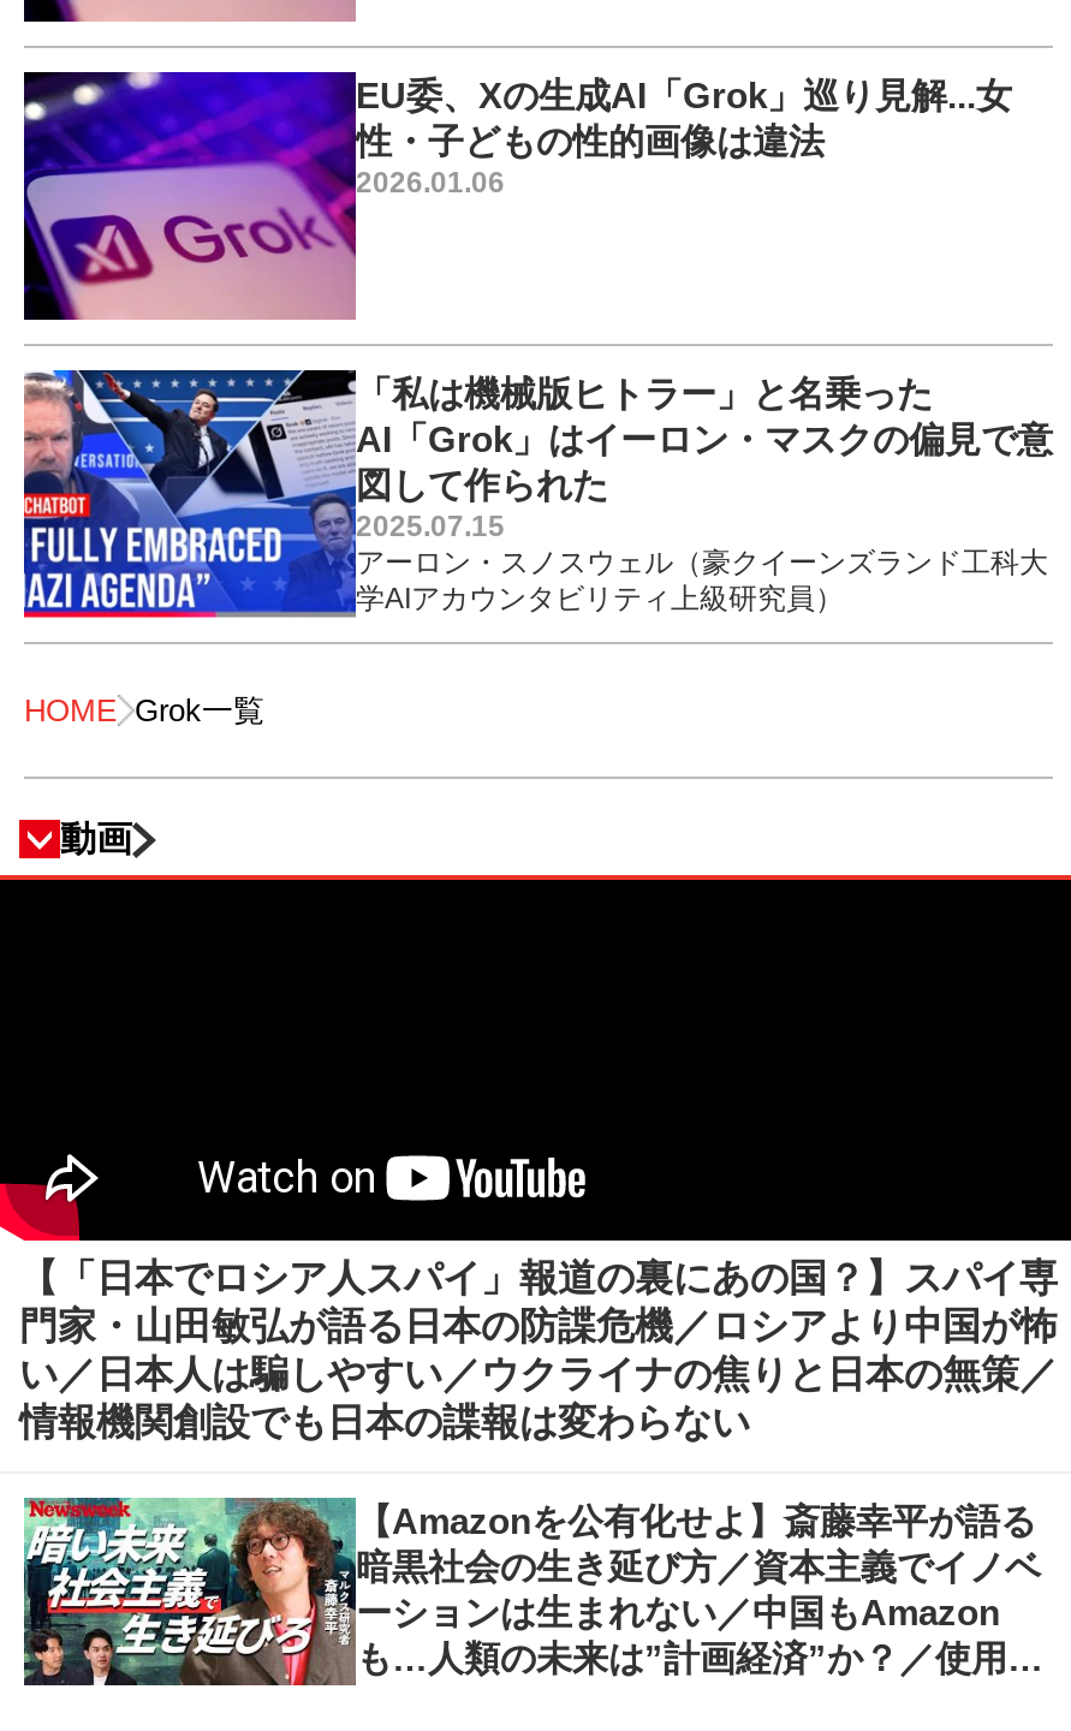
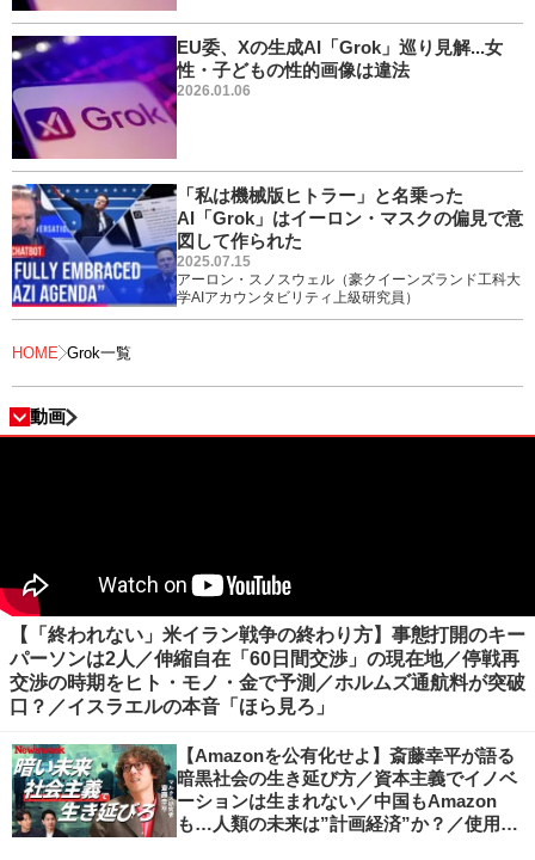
[19,1257,1058,1442] 【「日本でロシア人スパイ」報道の裏にあの国？】スパイ専 | 門家・山田敏弘が語る日本の防諜危機／ロシアより中国が怖 | い／日本人は騙しやすい／ウクライナの焦りと日本の無策／ | 情報機関創設でも日本の諜報は変わらない -> [10,625,525,717] 【「終われない」米イラン戦争の終わり方】事態打開のキー | パーソンは2人／伸縮自在「60日間交渉」の現在地／停戦再 | 交渉の時期をヒト・モノ・金で予測／ホルムズ通航料が突破 | 口？／イスラエルの本音「ほら見ろ」

